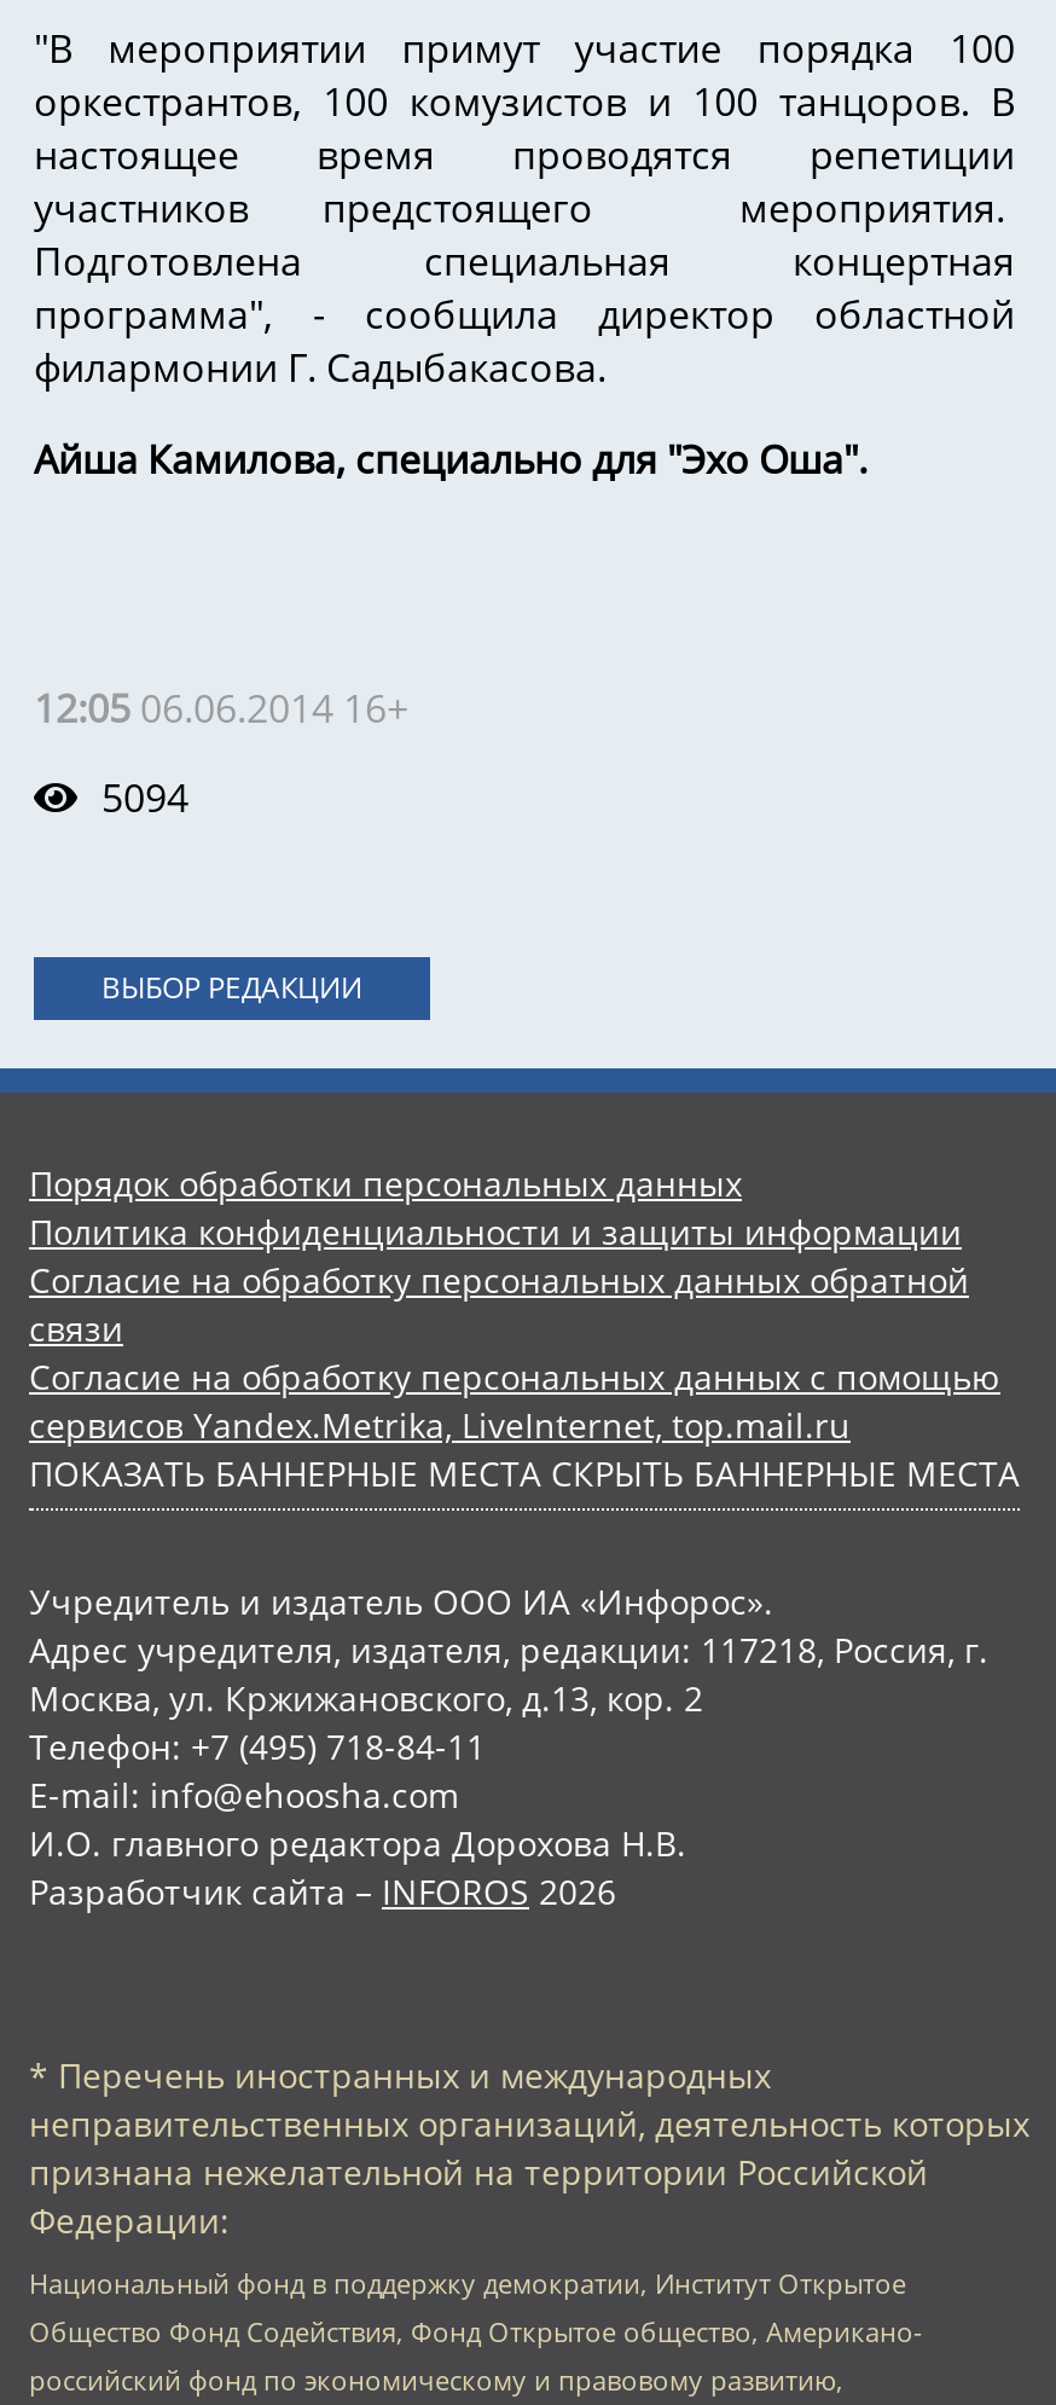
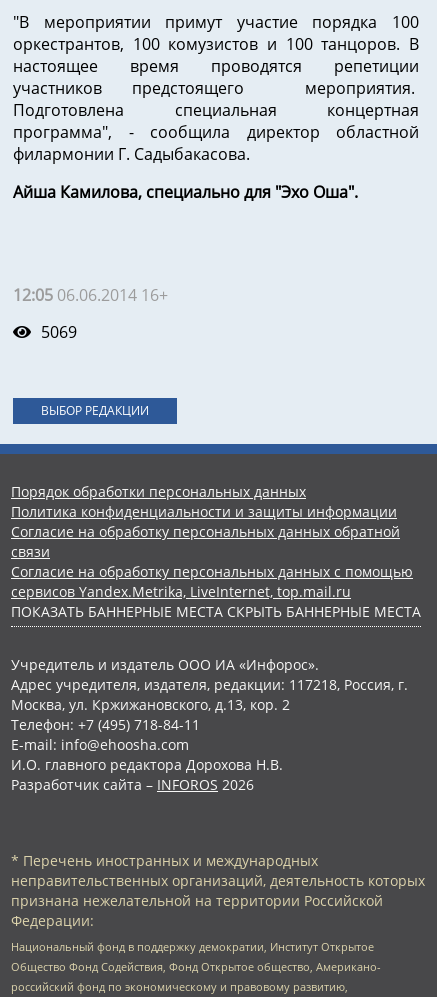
[101,770,188,824] 5094 -> [41,321,77,343] 5069

